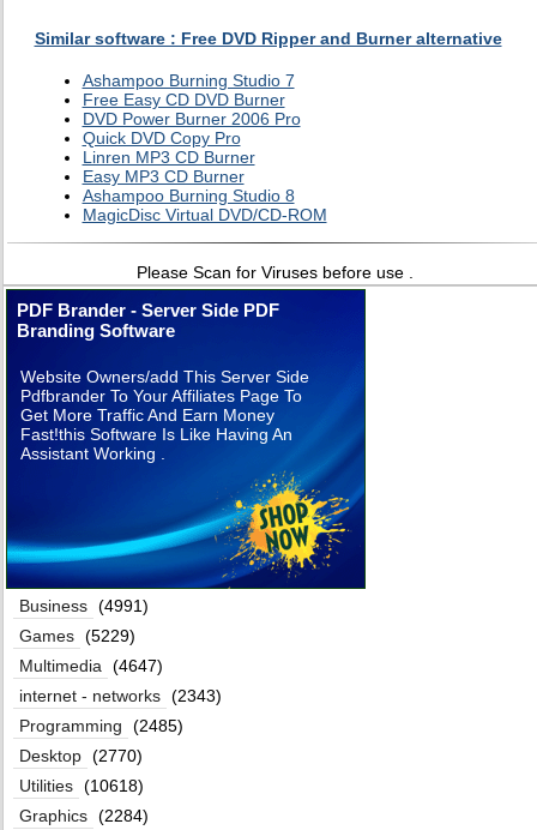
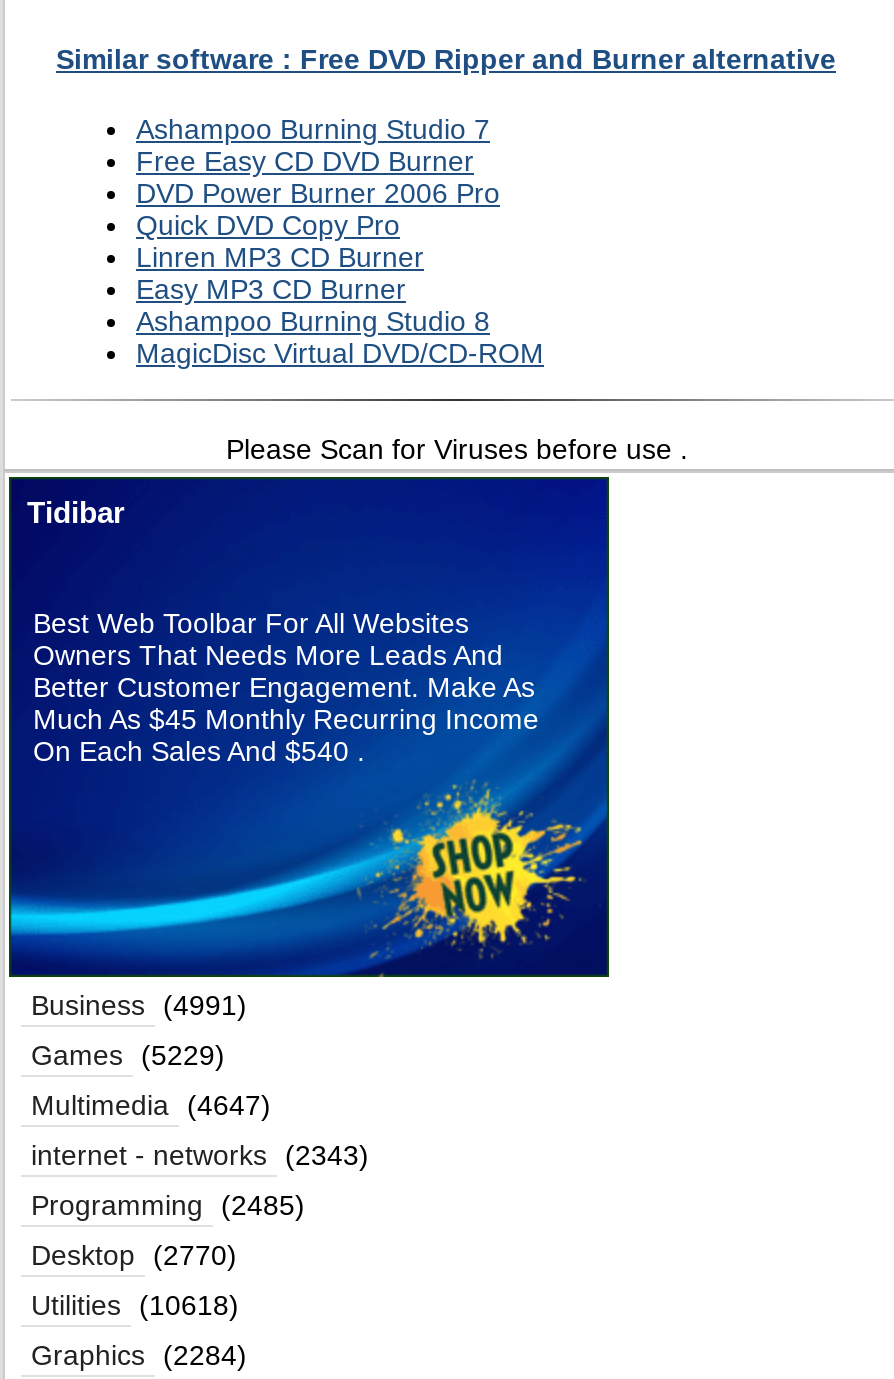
[17,299,279,340] PDF Brander - Server Side PDF | Branding Software -> [27,494,125,528] Tidibar
[20,366,309,462] Website Owners/add This Server Side | Pdfbrander To Your Affiliates Page To | Get More Traffic And Earn Money | Fast!this Software Is Like Having An | Assistant Working . -> [33,606,539,766] Best Web Toolbar For All Websites | Owners That Needs More Leads And | Better Customer Engagement. Make As | Much As $45 Monthly Recurring Income | On Each Sales And $540 .

